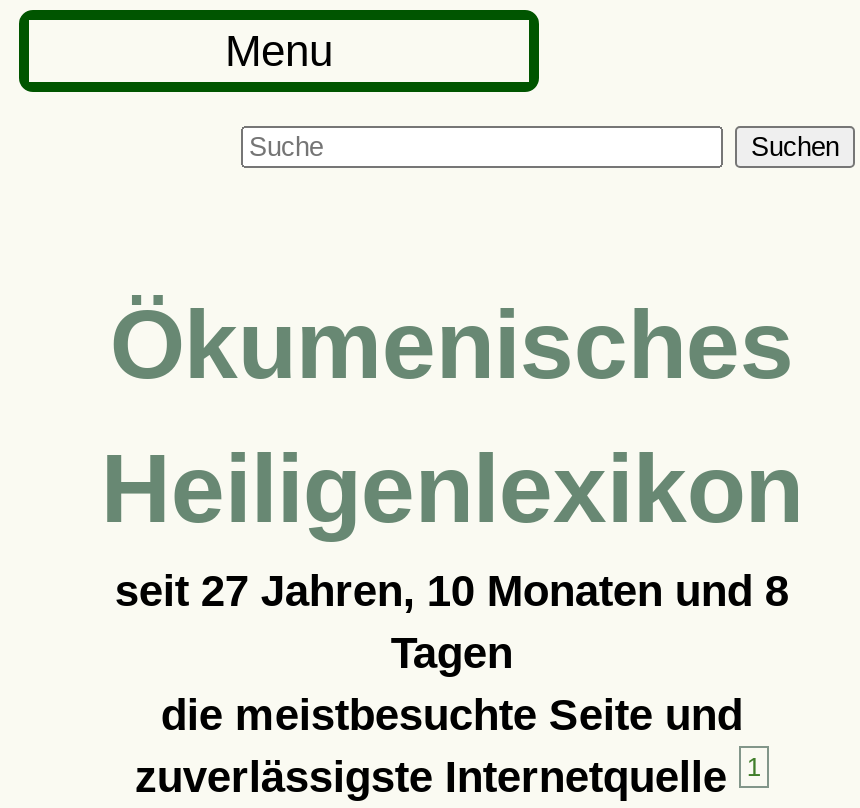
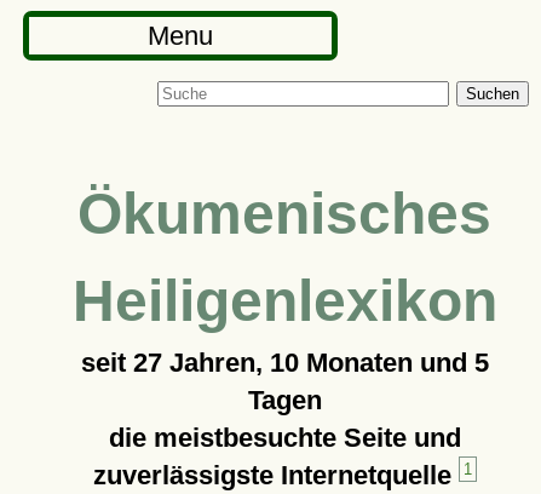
[115,566,789,616] seit 27 Jahren, 10 Monaten und 8 -> [81,347,489,378] seit 27 Jahren, 10 Monaten und 5

